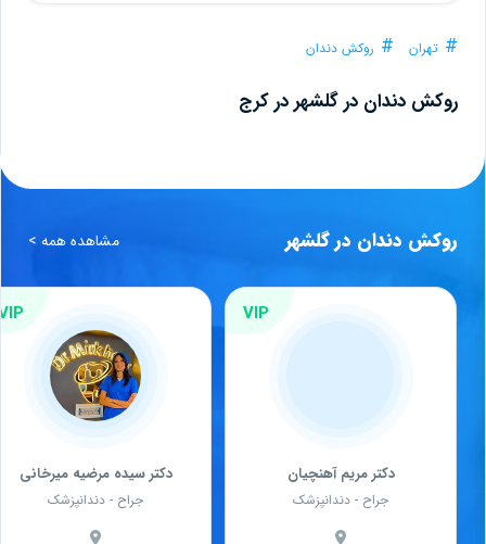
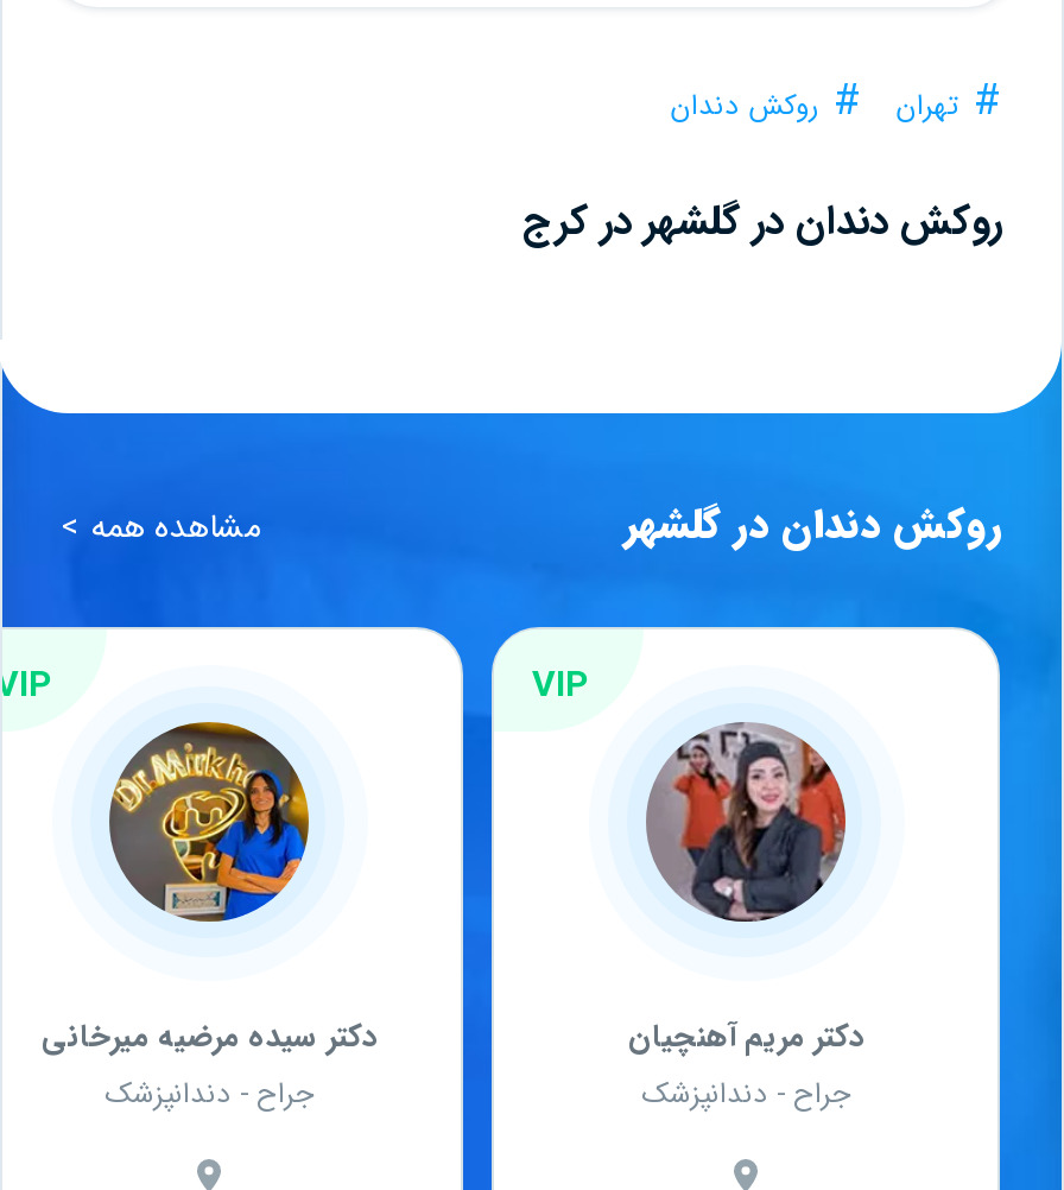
none -> [644,720,848,924] [image]

